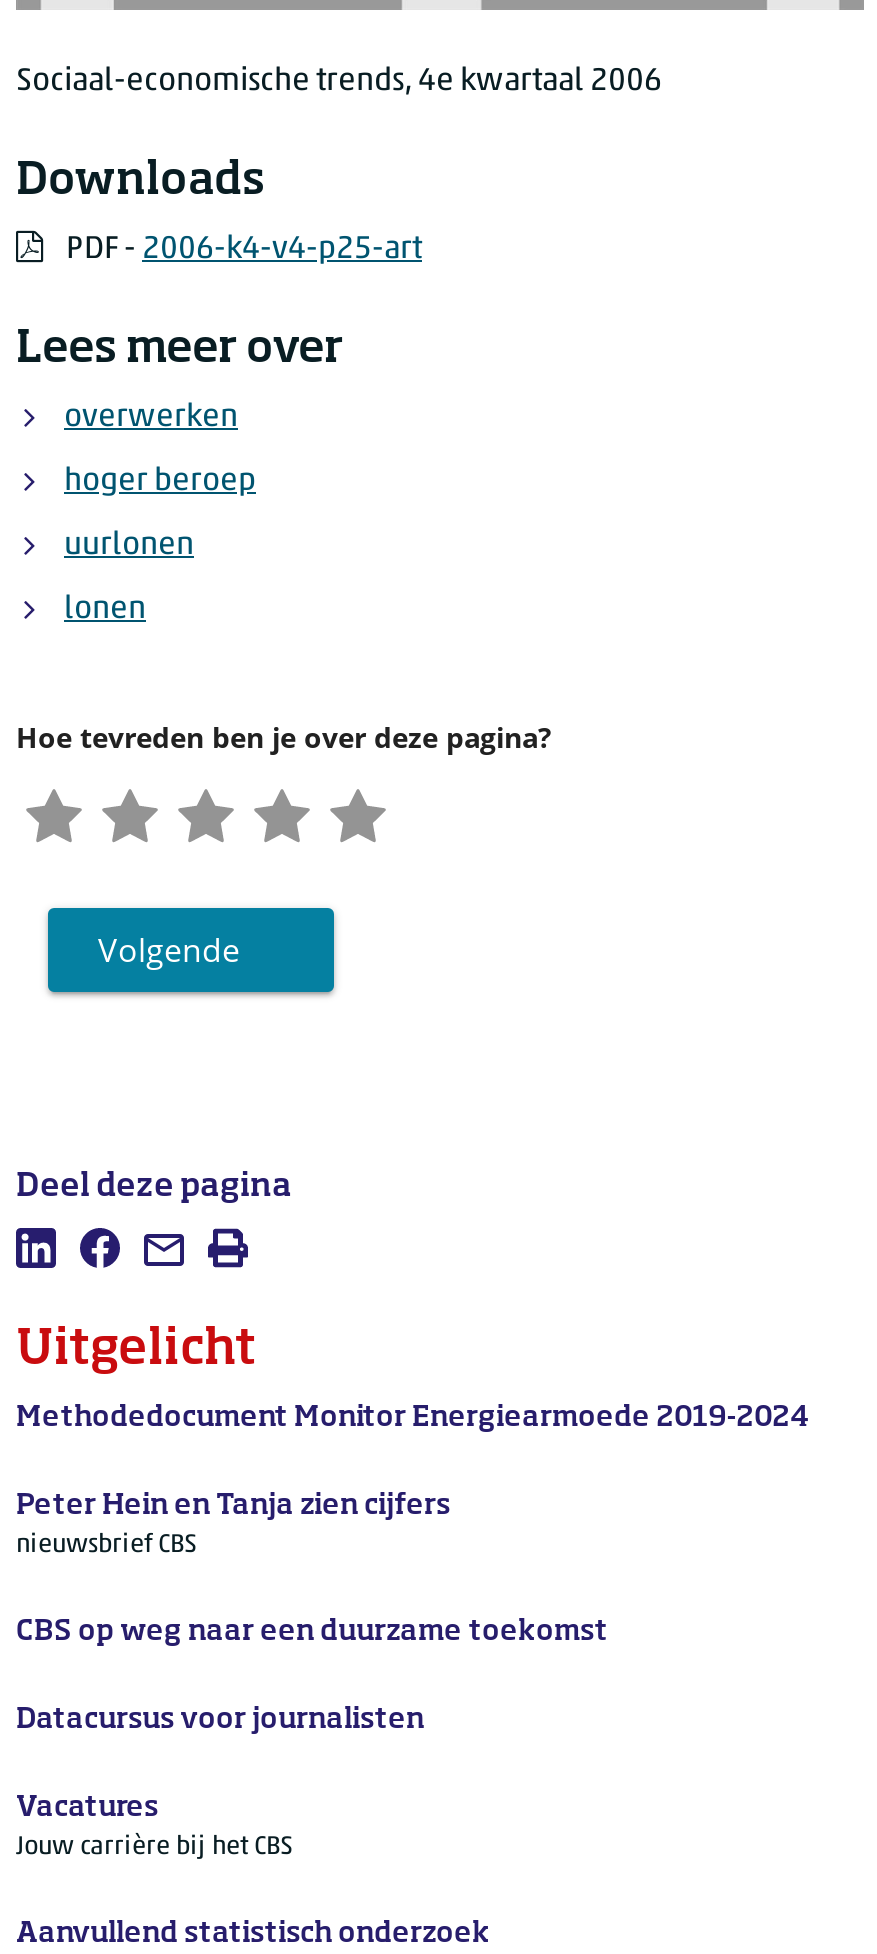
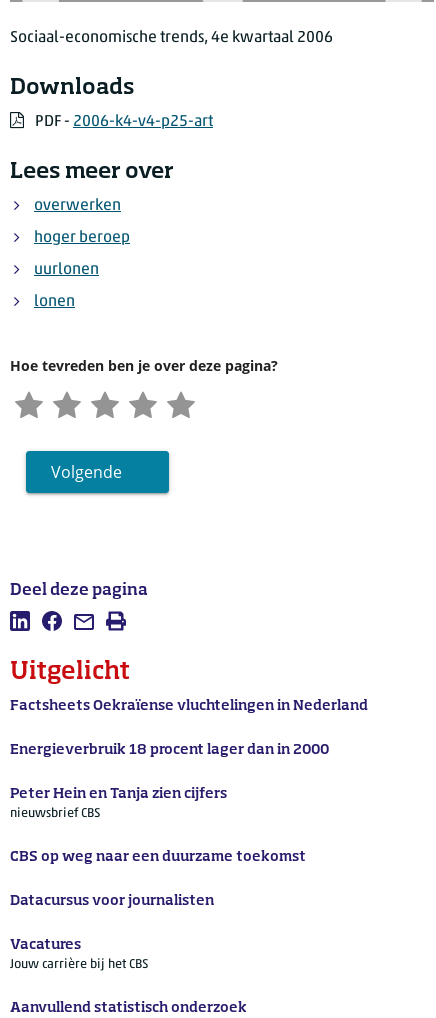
[16,1403,810,1431] Methodedocument Monitor Energiearmoede 2019-2024 -> [10,698,368,756] Factsheets Oekraïense vluchtelingen in Nederland | Energieverbruik 18 procent lager dan in 2000

